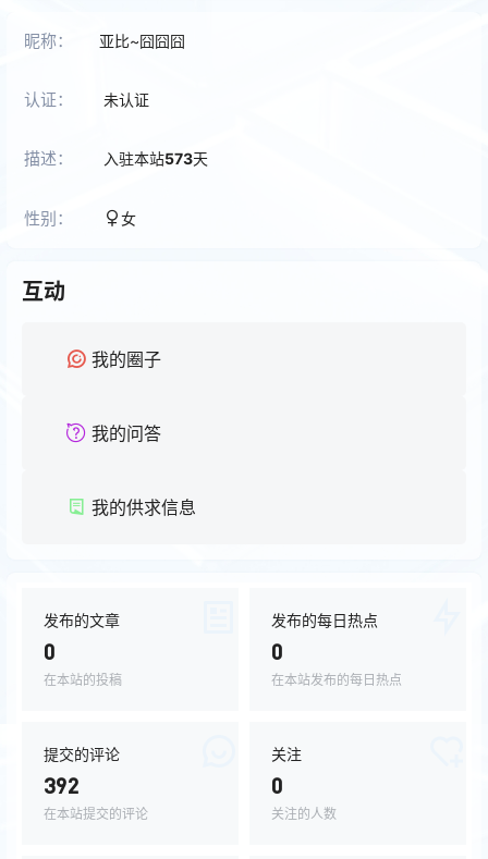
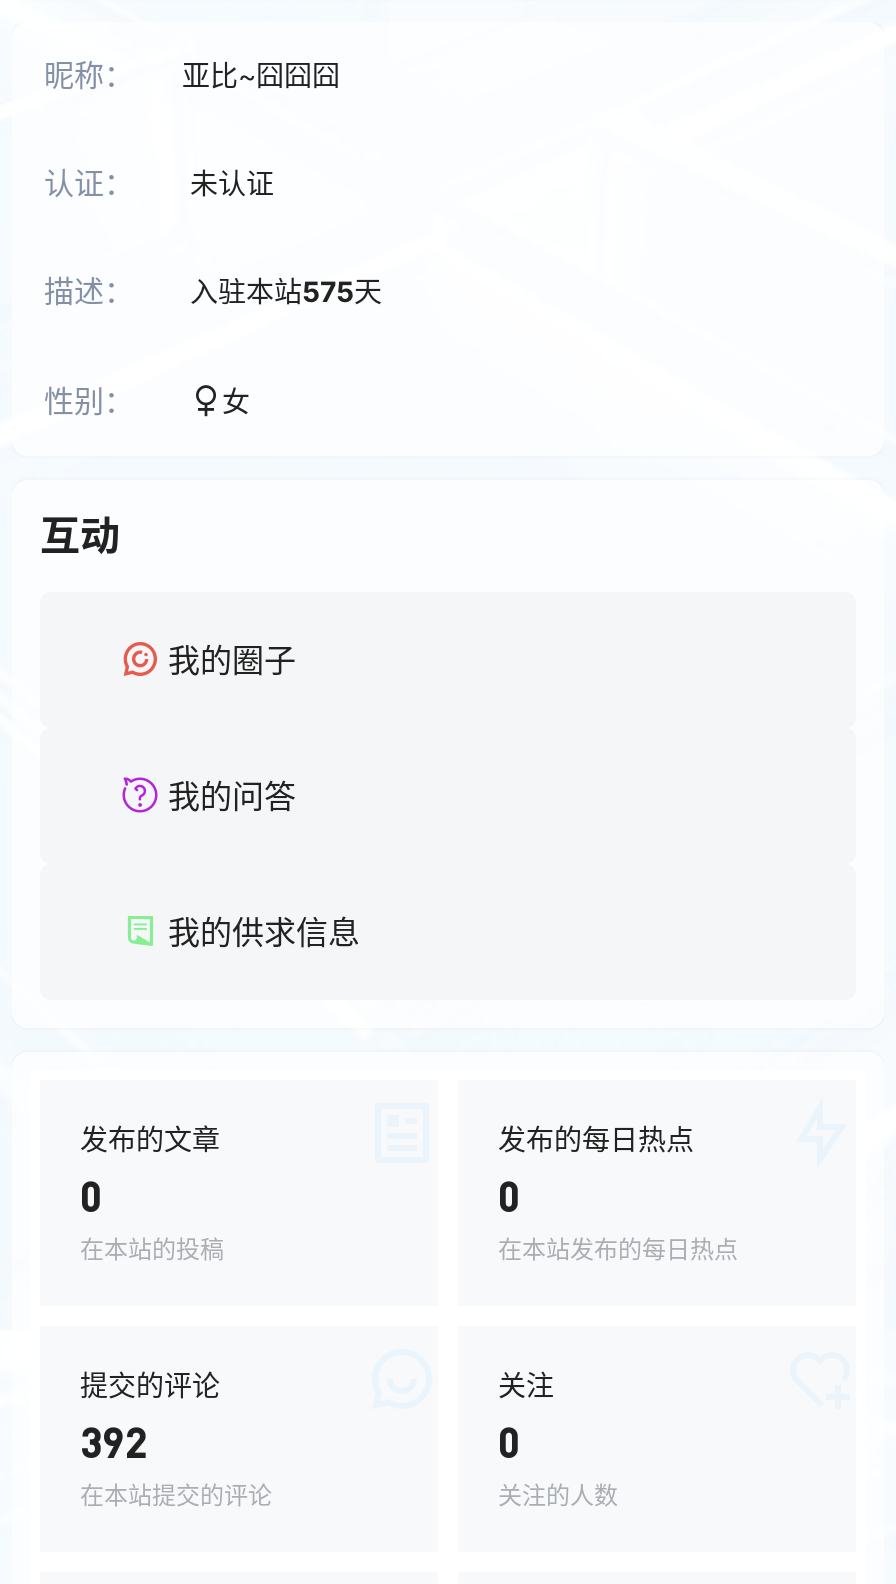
[24,148,208,169] 描述： 入驻本站573天 -> [44,272,382,310] 描述： 入驻本站575天

